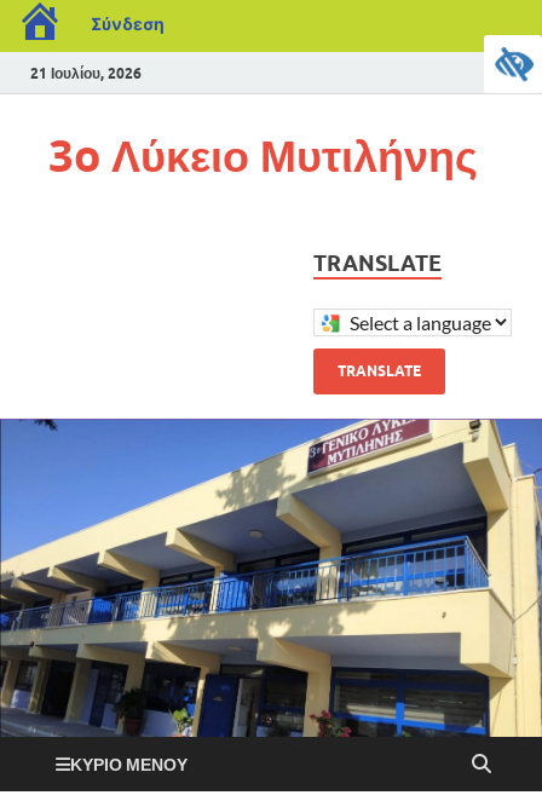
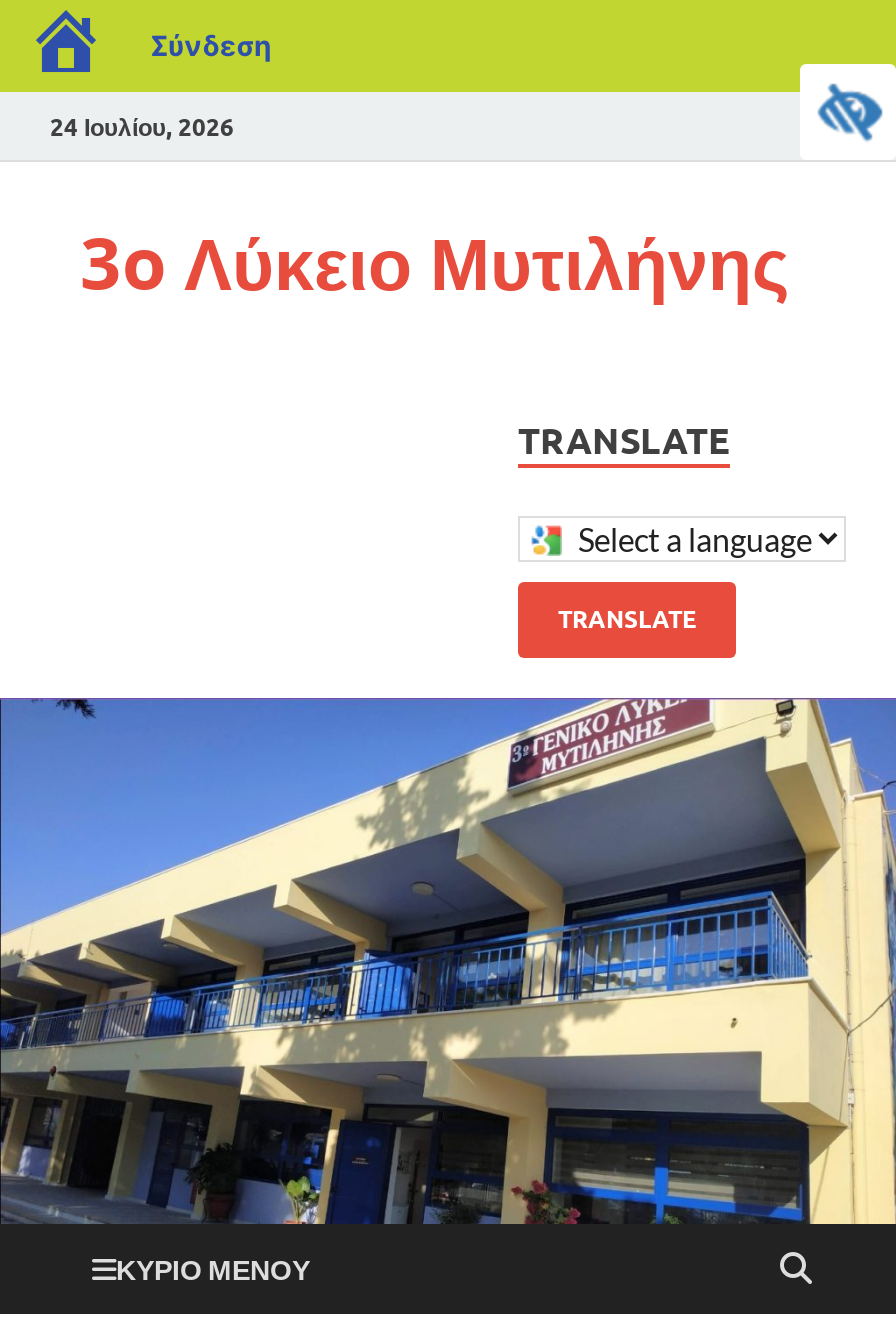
[30,64,142,82] 21 Ιουλίου, 2026 -> [50,111,234,141] 24 Ιουλίου, 2026

